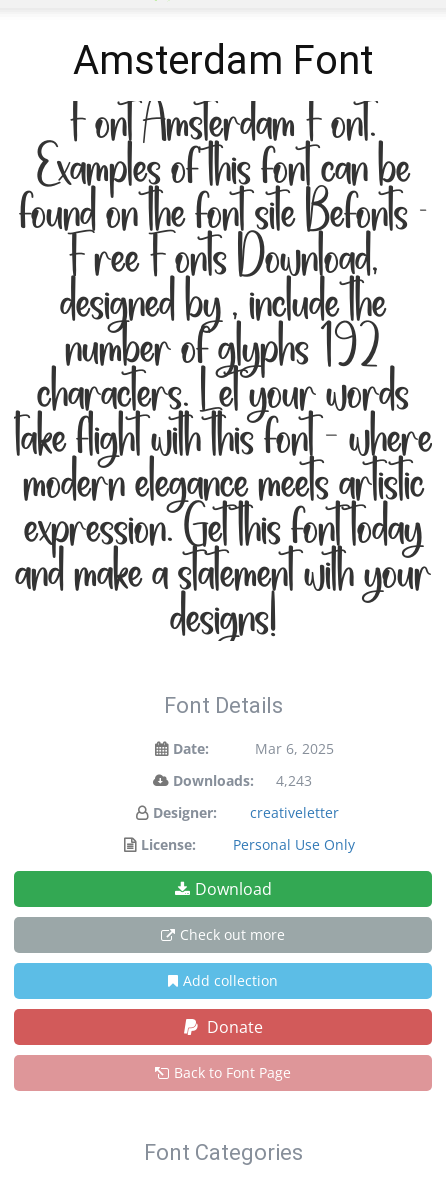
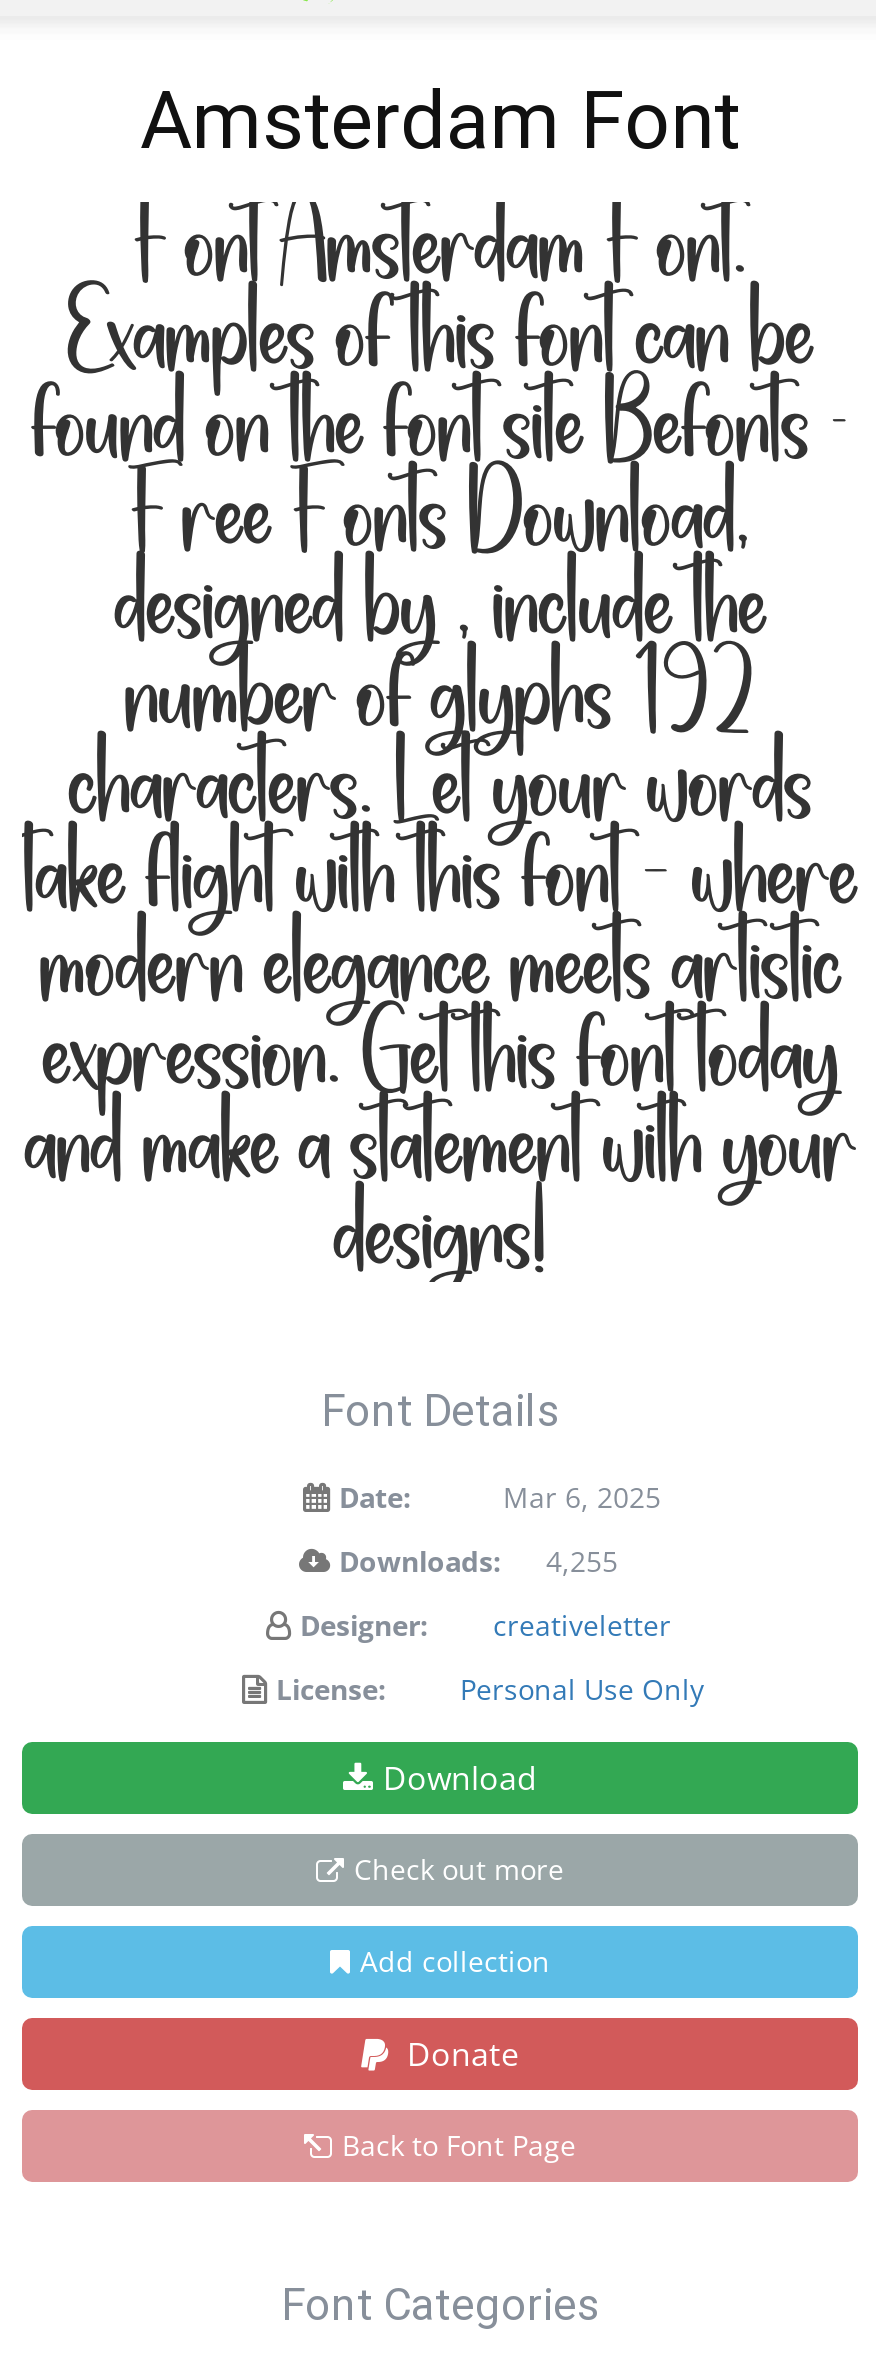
[172,771,312,790] Downloads: 4,243 -> [339,1542,618,1580] Downloads: 4,255

